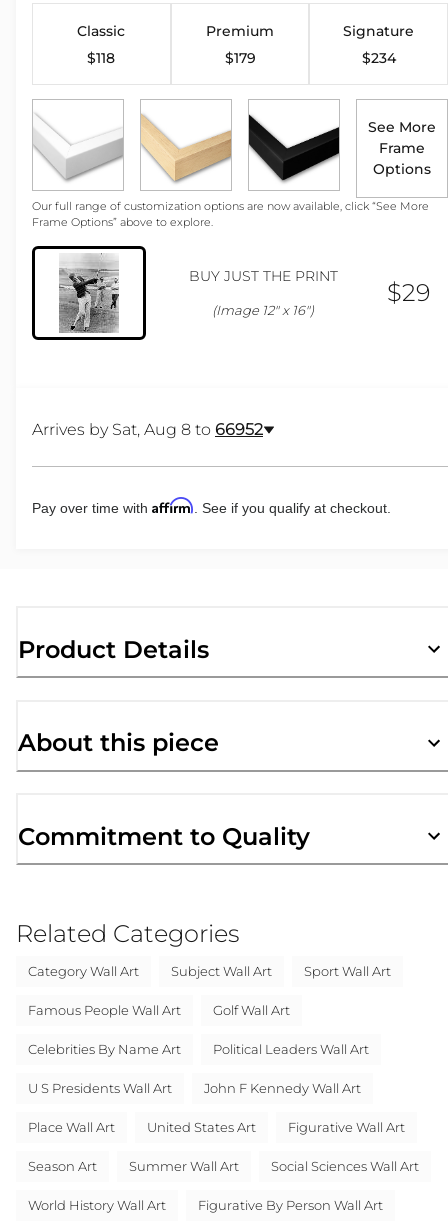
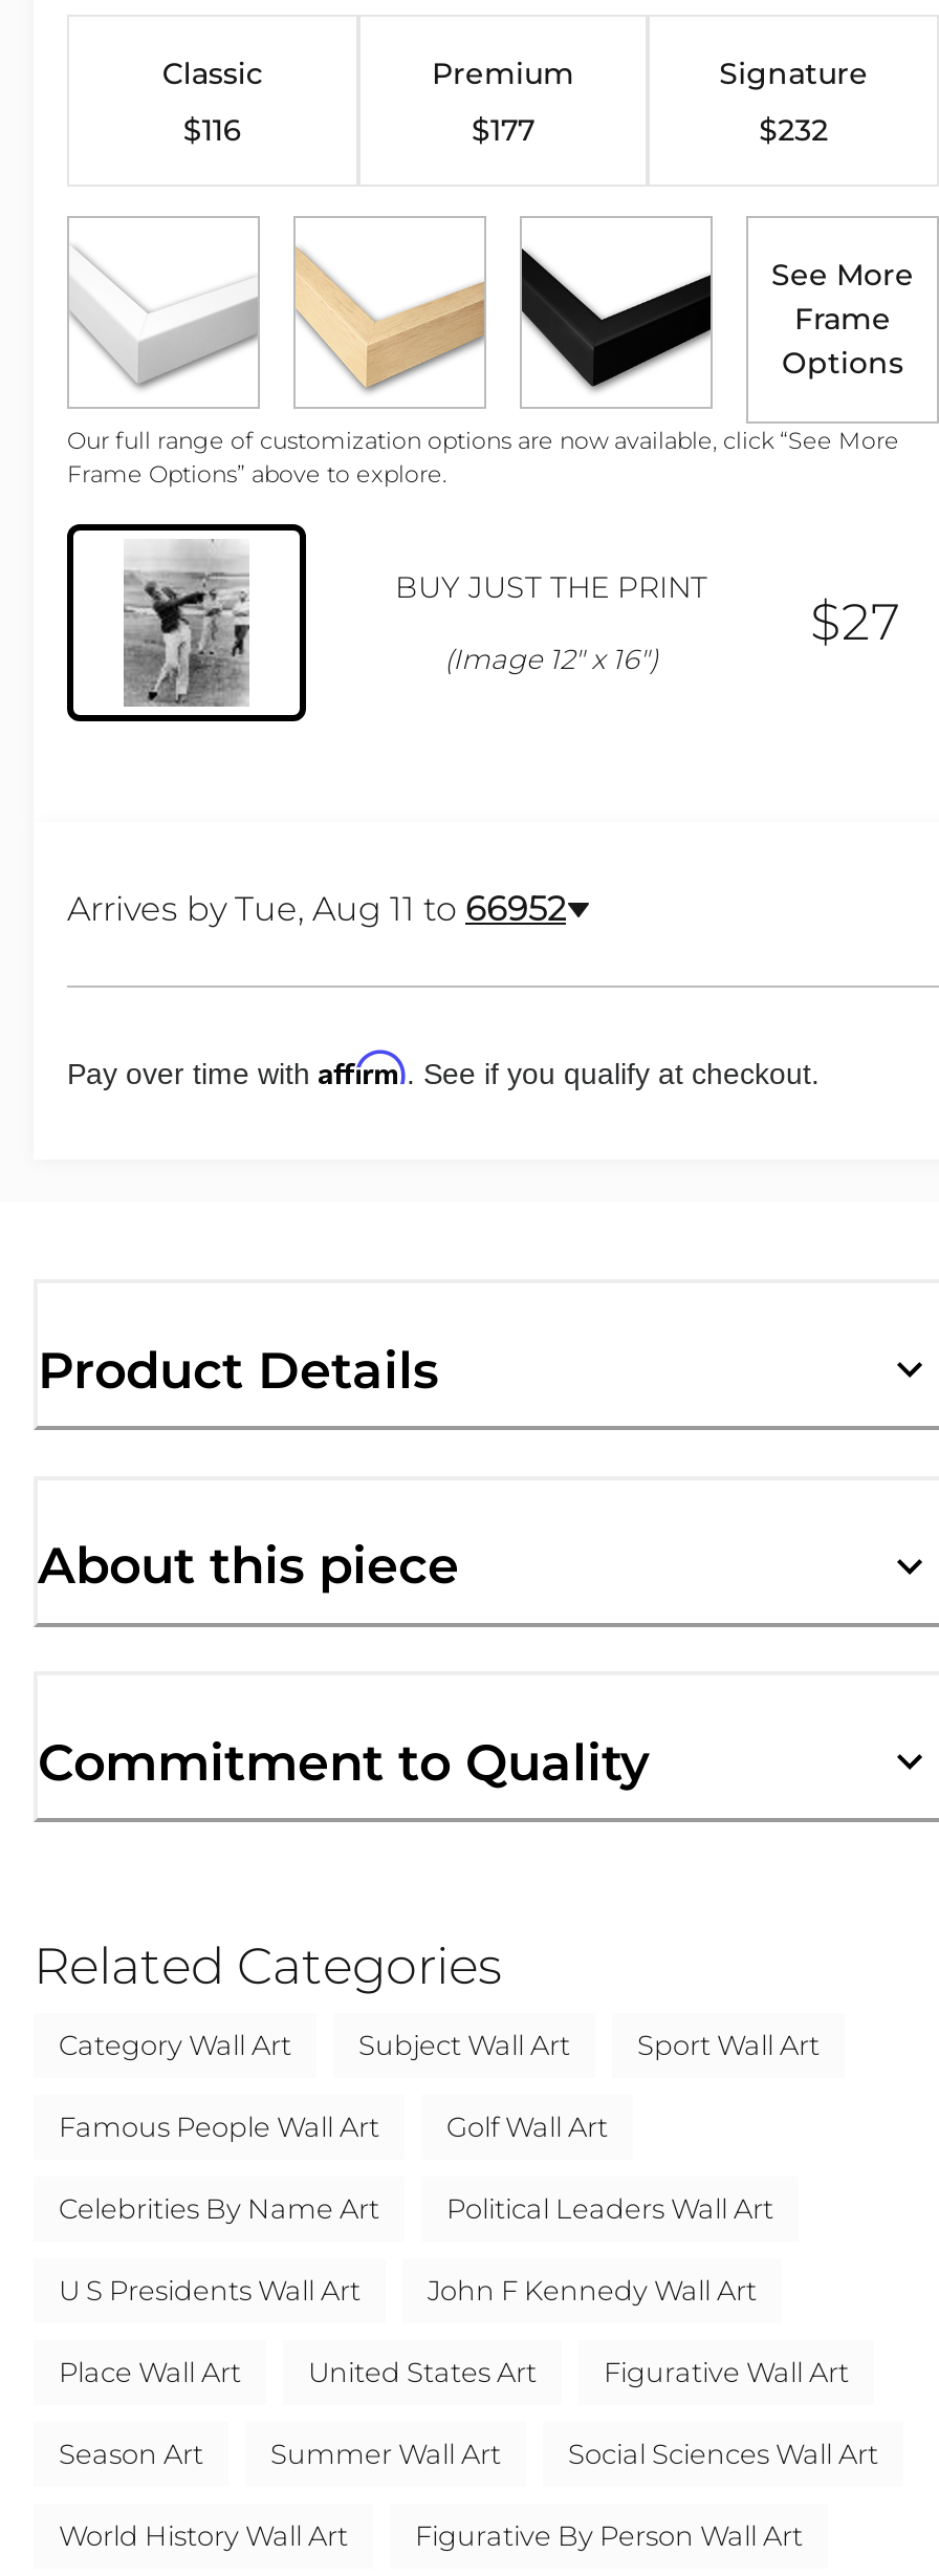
[87,48,115,66] $118 -> [183,110,242,148] $116
[224,48,255,66] $179 -> [472,110,534,148] $177
[362,48,396,66] $234 -> [759,110,828,148] $232
[386,277,429,306] $29 -> [810,590,900,651] $27
[32,419,263,438] Arrives by Sat, Aug 8 to 66952 -> [67,888,566,928] Arrives by Tue, Aug 11 to 66952

